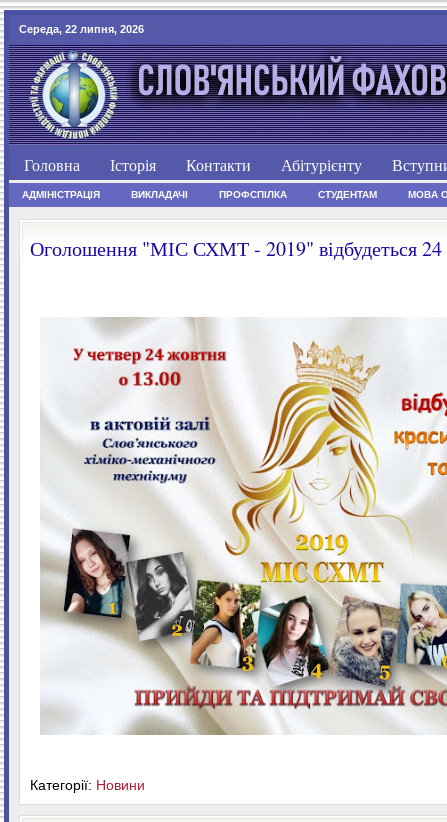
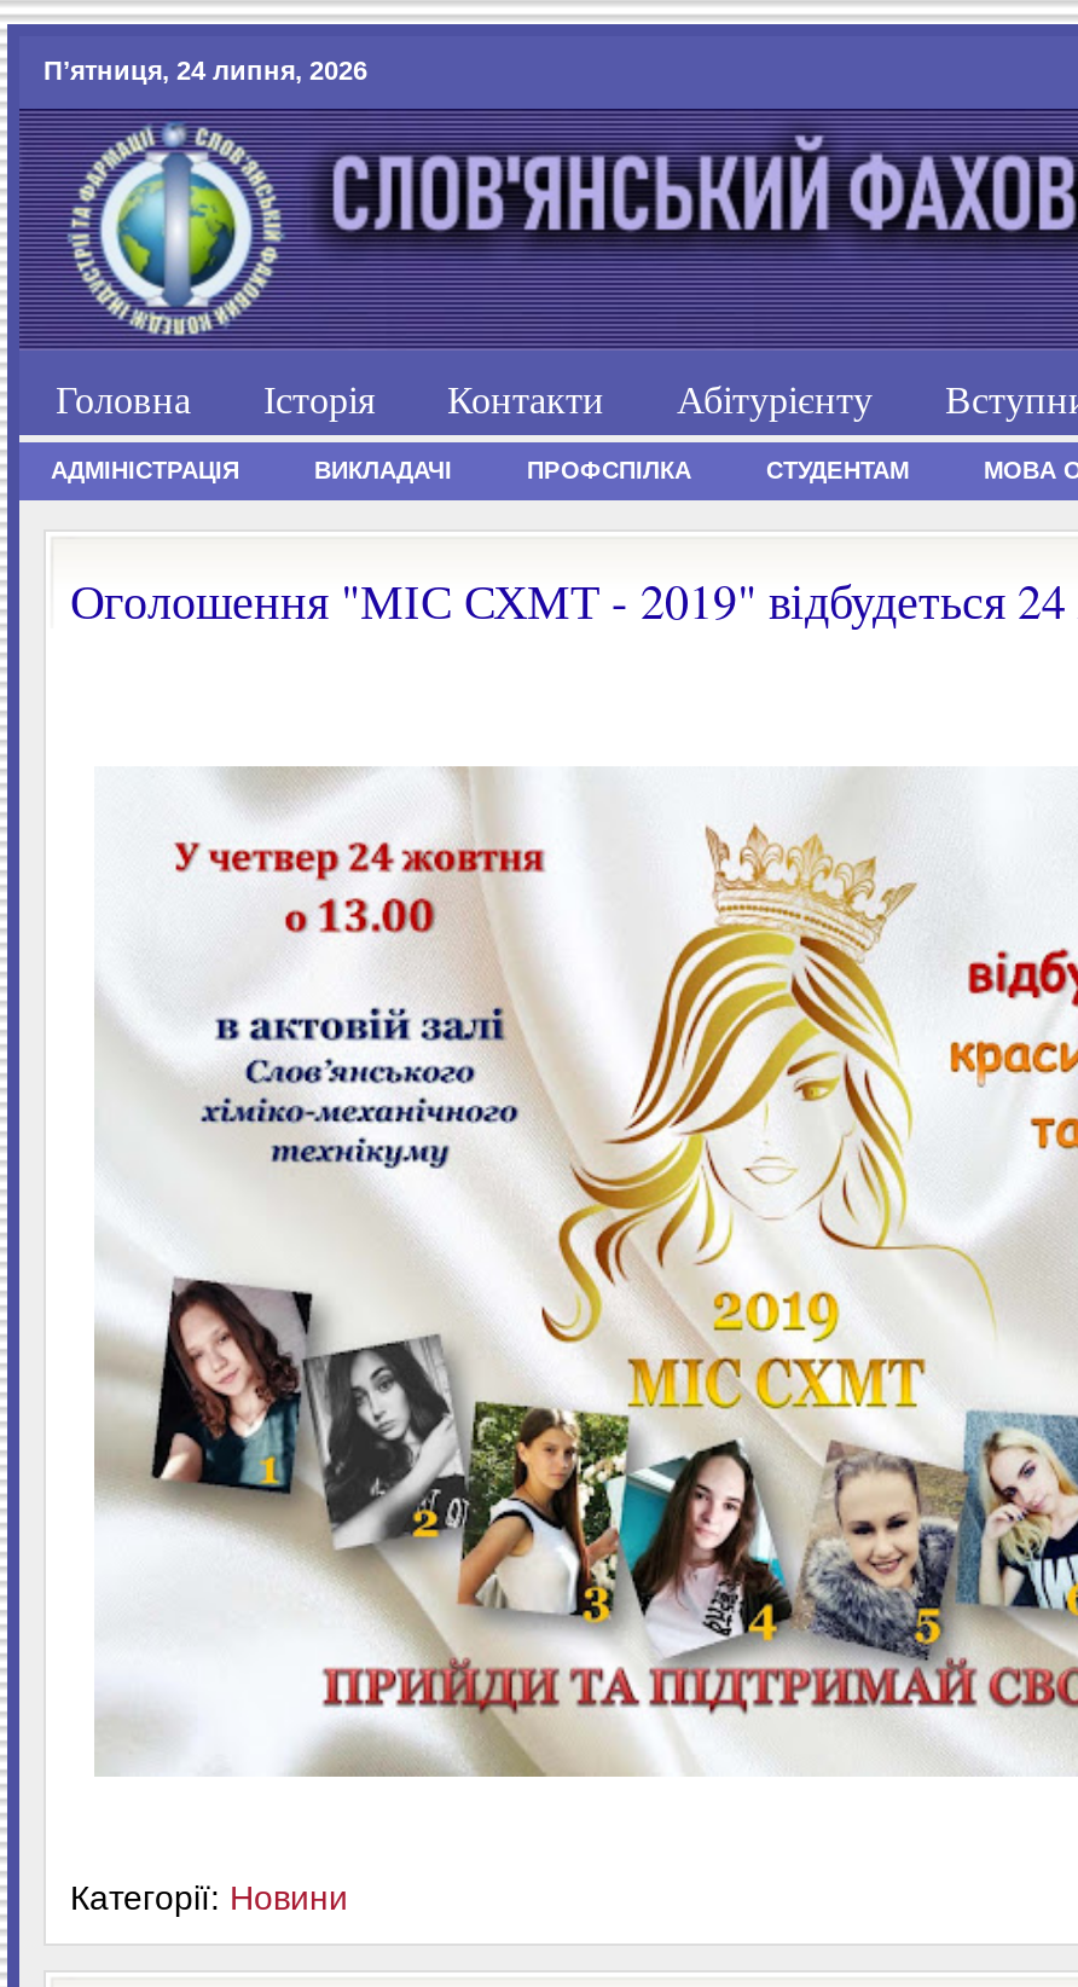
[19,23,144,35] Середа, 22 липня, 2026 -> [44,56,367,85] П’ятниця, 24 липня, 2026

